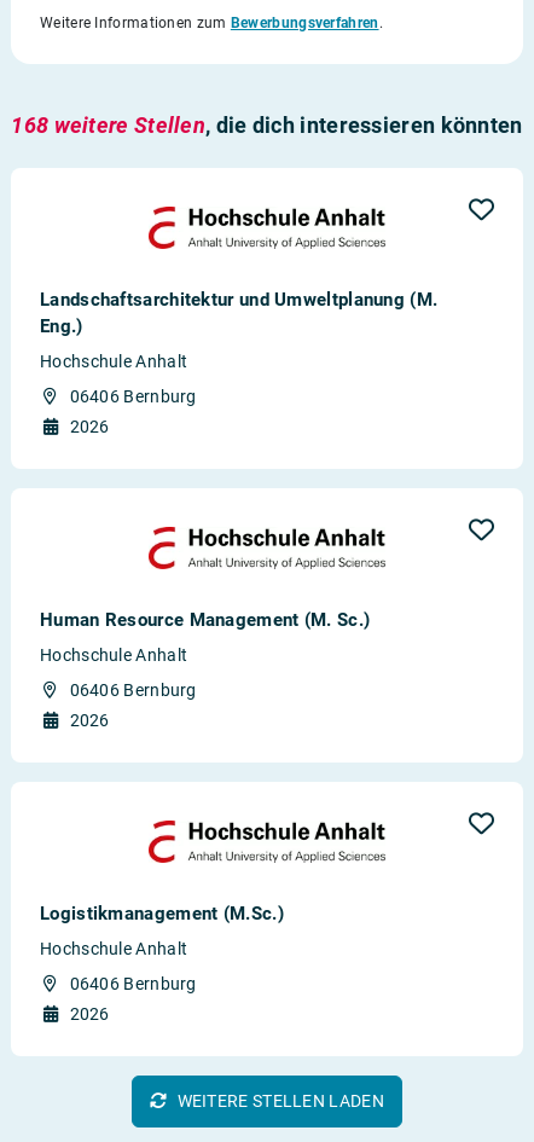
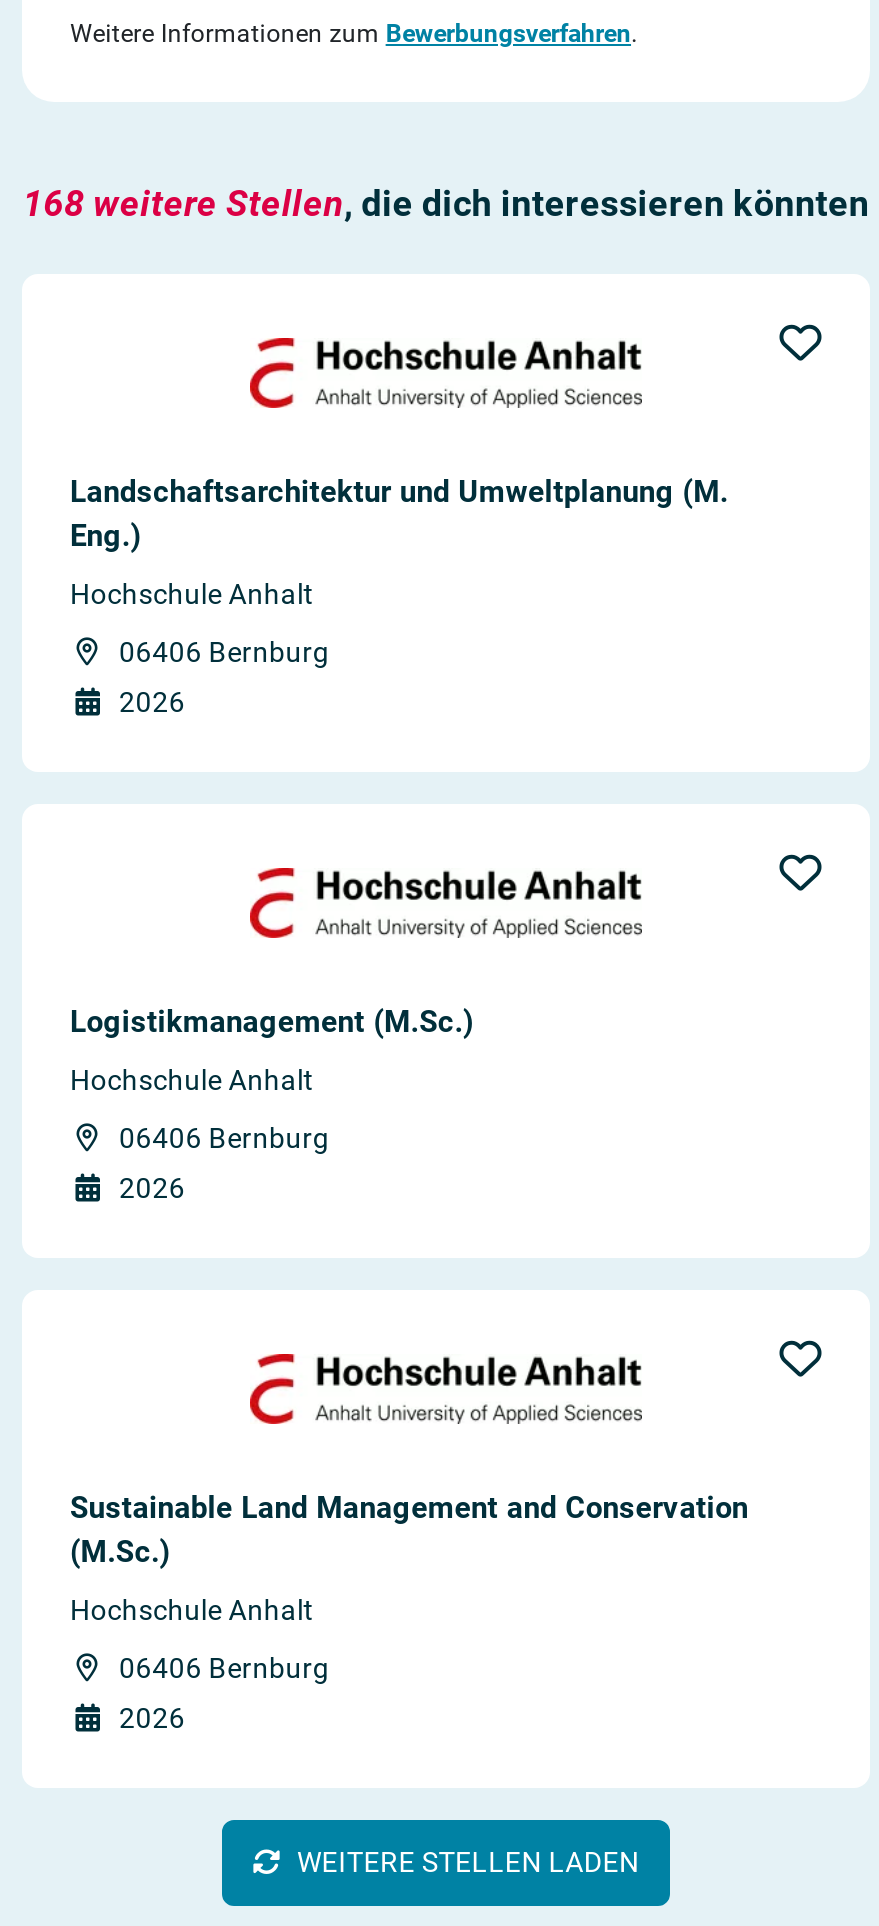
[40,610,370,631] Human Resource Management (M. Sc.) -> none
none -> [70,1491,748,1571] Sustainable Land Management and Conservation | (M.Sc.)
moved [40,903,284,925] -> [70,1005,474,1041]: Logistikmanagement (M.Sc.)

